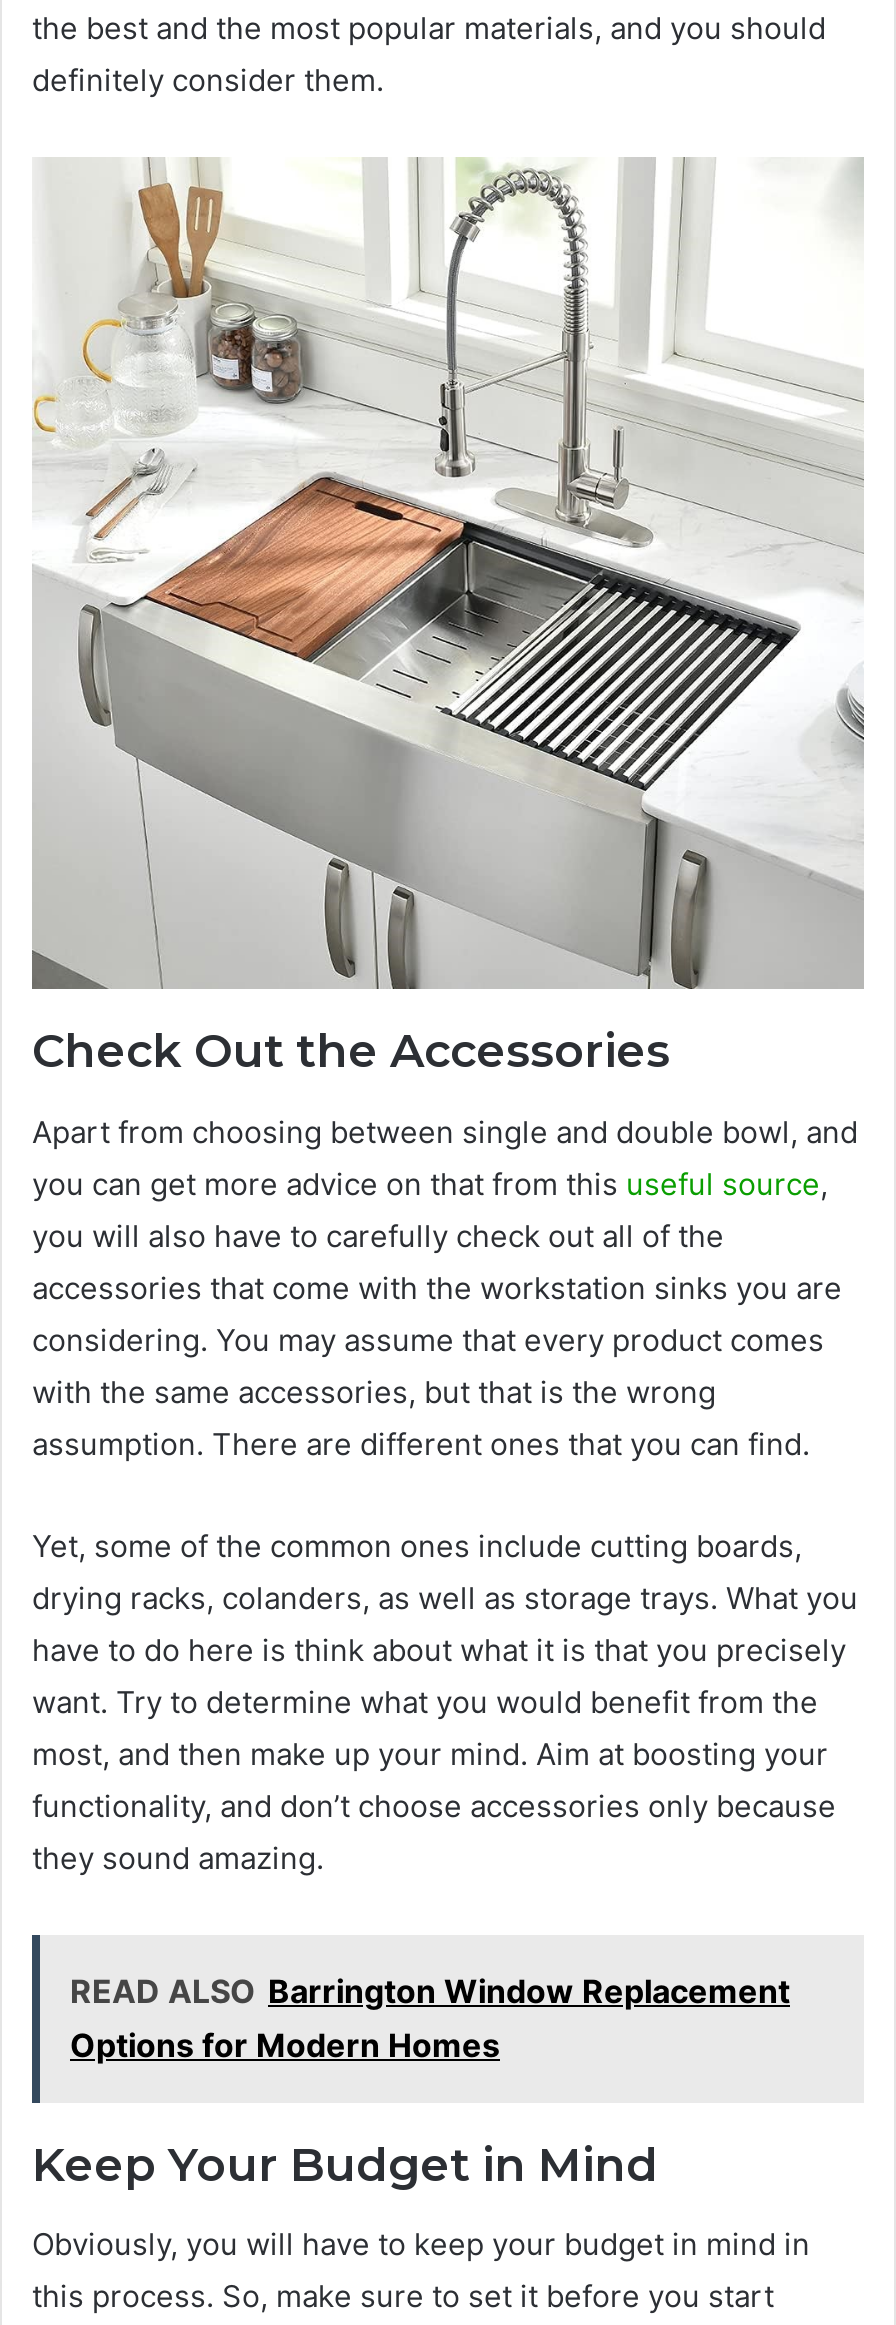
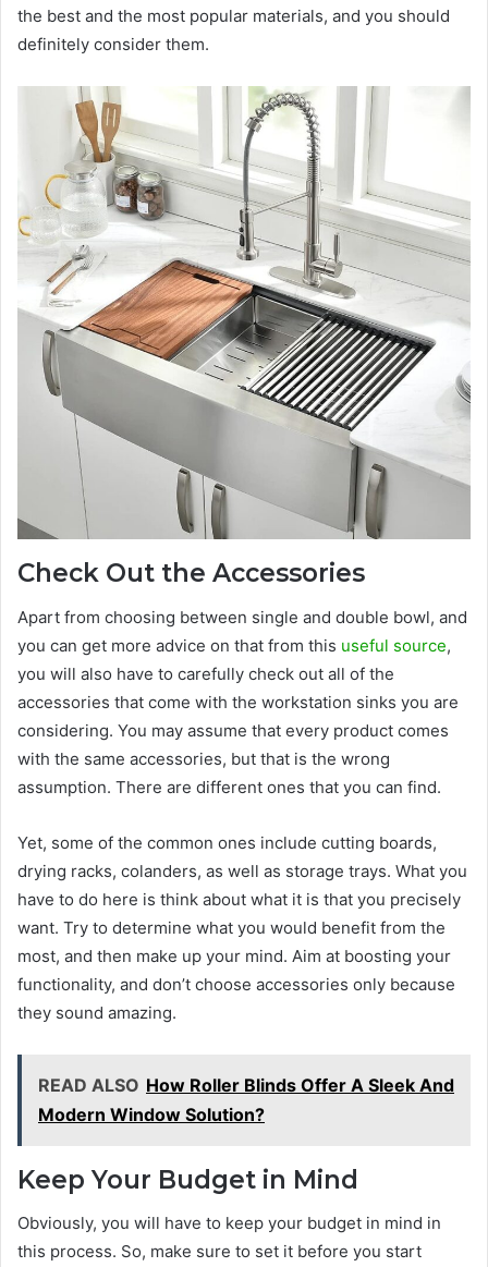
[70,1971,790,2065] READ ALSO Barrington Window Replacement | Options for Modern Homes -> [38,1074,454,1125] READ ALSO How Roller Blinds Offer A Sleek And | Modern Window Solution?

